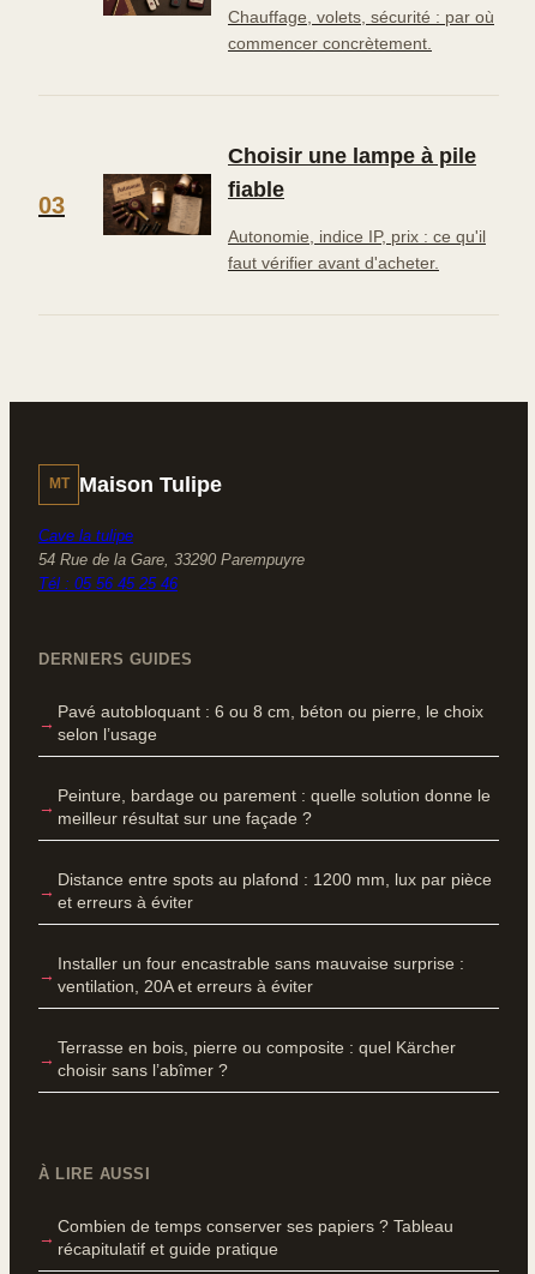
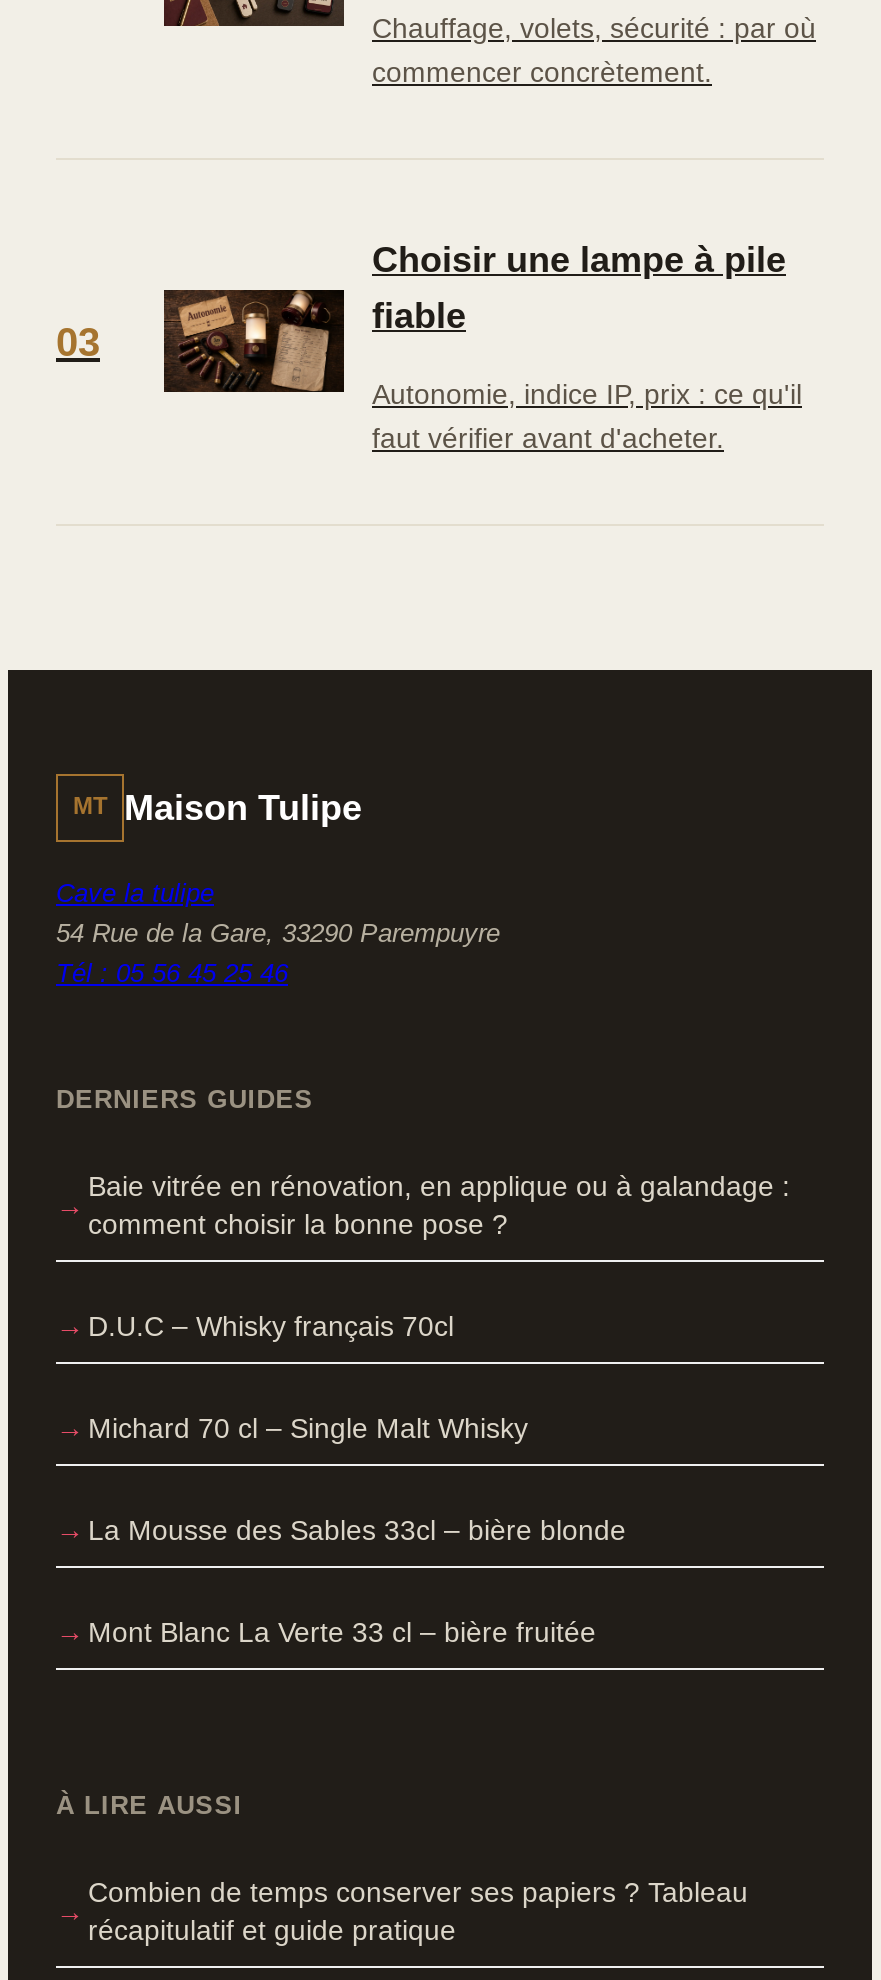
[58,702,483,744] Pavé autobloquant : 6 ou 8 cm, béton ou pierre, le choix | selon l’usage -> [88,1170,790,1240] Baie vitrée en rénovation, en applique ou à galandage : | comment choisir la bonne pose ?
[58,786,491,828] Peinture, bardage ou parement : quelle solution donne le | meilleur résultat sur une façade ? -> [88,1310,454,1342] D.U.C – Whisky français 70cl
[58,870,492,912] Distance entre spots au plafond : 1200 mm, lux par pièce | et erreurs à éviter -> [88,1412,528,1444] Michard 70 cl – Single Malt Whisky
[58,954,464,996] Installer un four encastrable sans mauvaise surprise : | ventilation, 20A et erreurs à éviter -> [88,1514,626,1546] La Mousse des Sables 33cl – bière blonde
[58,1038,456,1080] Terrasse en bois, pierre ou composite : quel Kärcher | choisir sans l’abîmer ? -> [88,1616,596,1648] Mont Blanc La Verte 33 cl – bière fruitée

